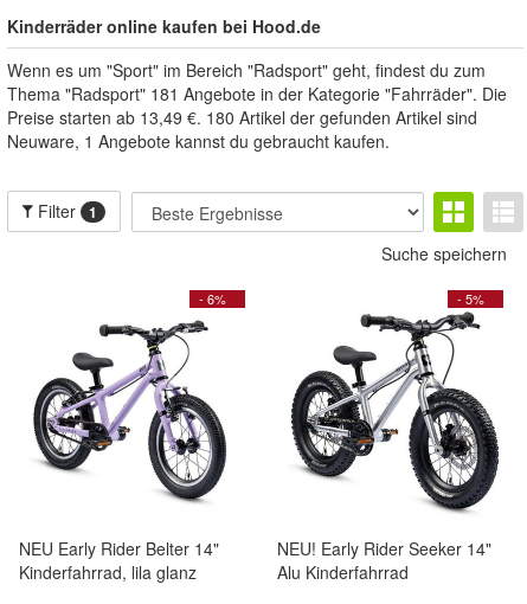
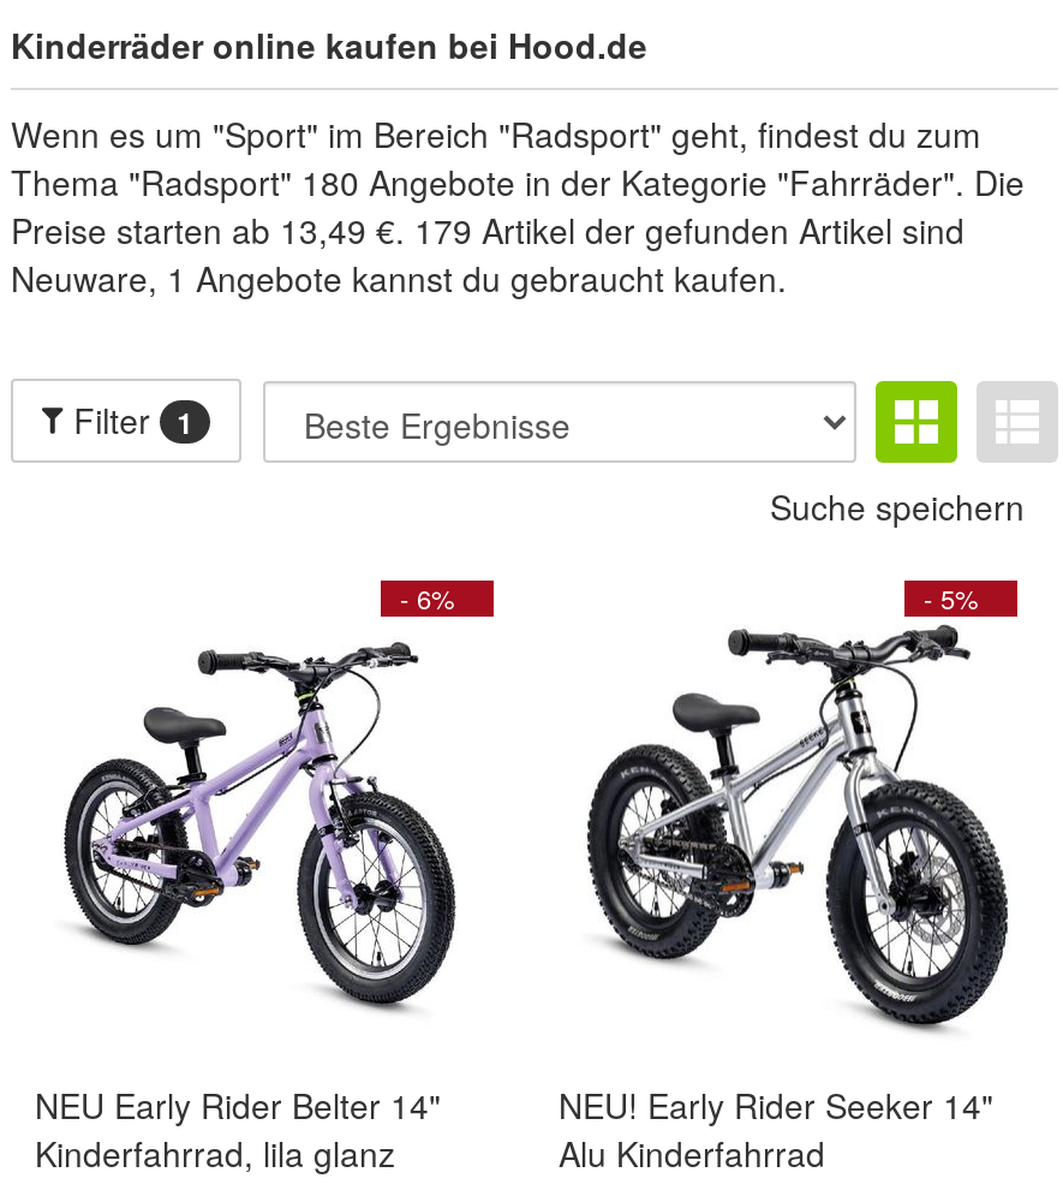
[7,82,507,105] Thema "Radsport" 181 Angebote in der Kategorie "Fahrräder". Die -> [11,157,1025,206] Thema "Radsport" 180 Angebote in der Kategorie "Fahrräder". Die
[7,105,477,129] Preise starten ab 13,49 €. 180 Artikel der gefunden Artikel sind -> [11,206,965,254] Preise starten ab 13,49 €. 179 Artikel der gefunden Artikel sind

